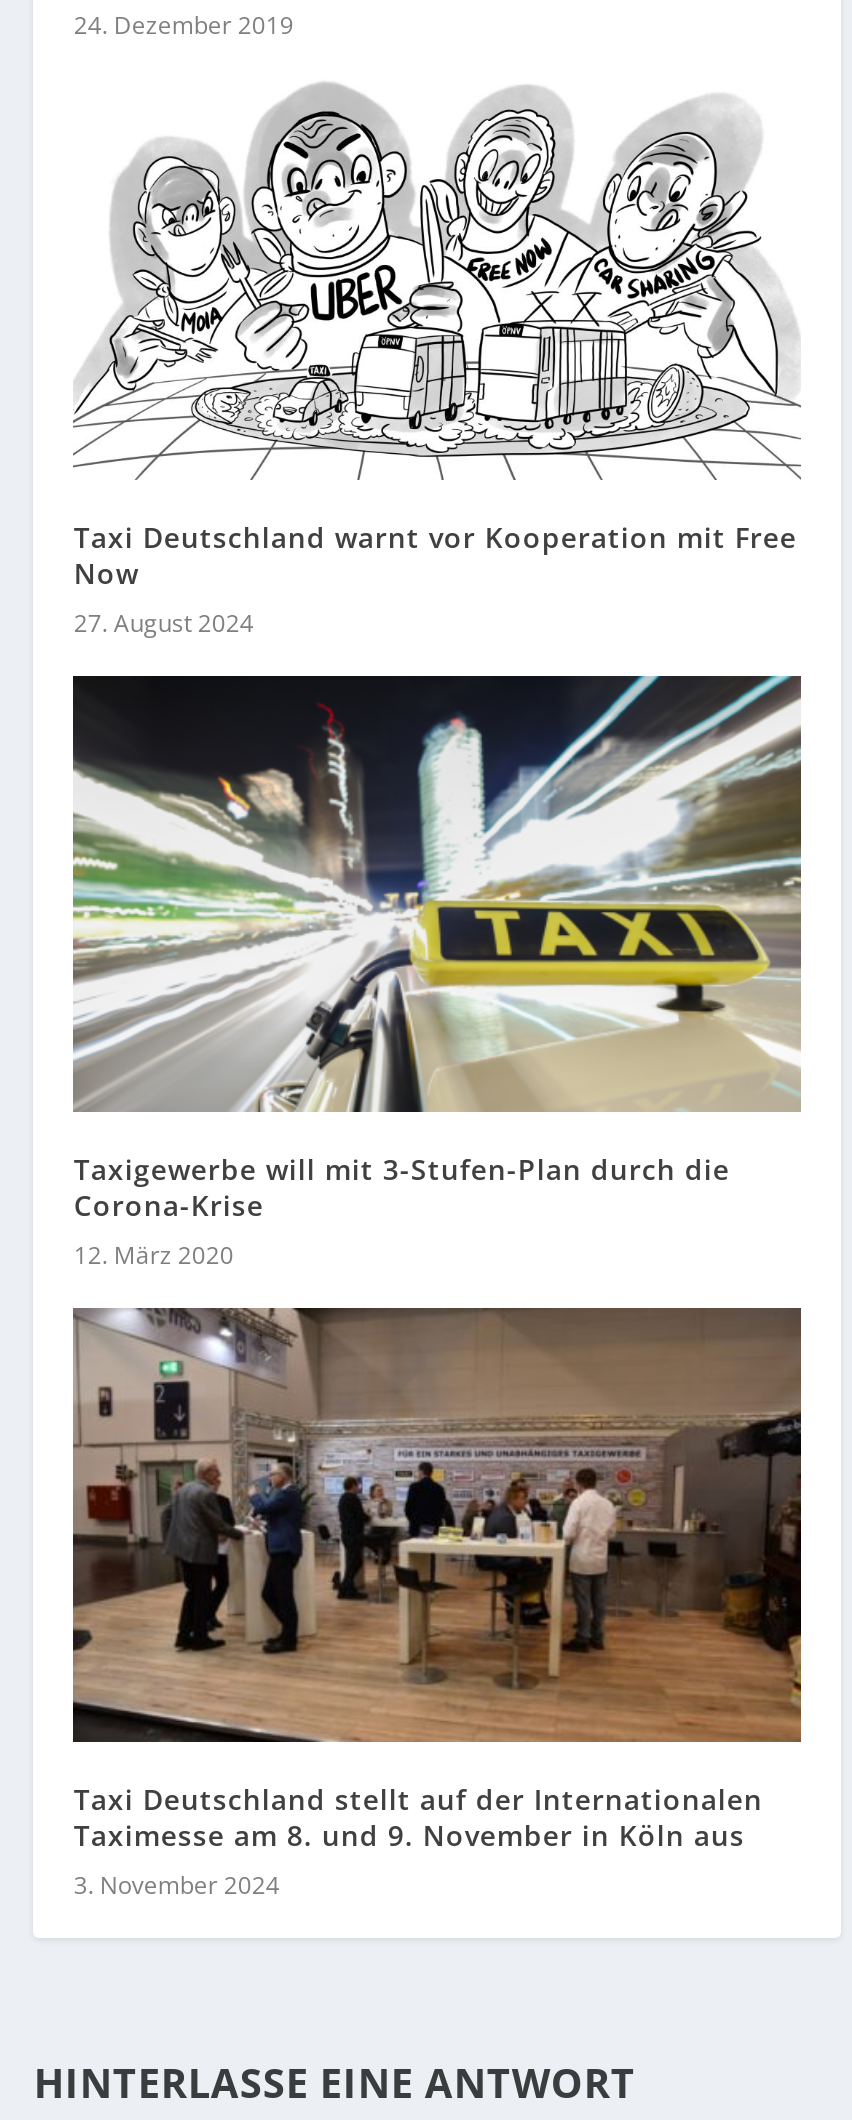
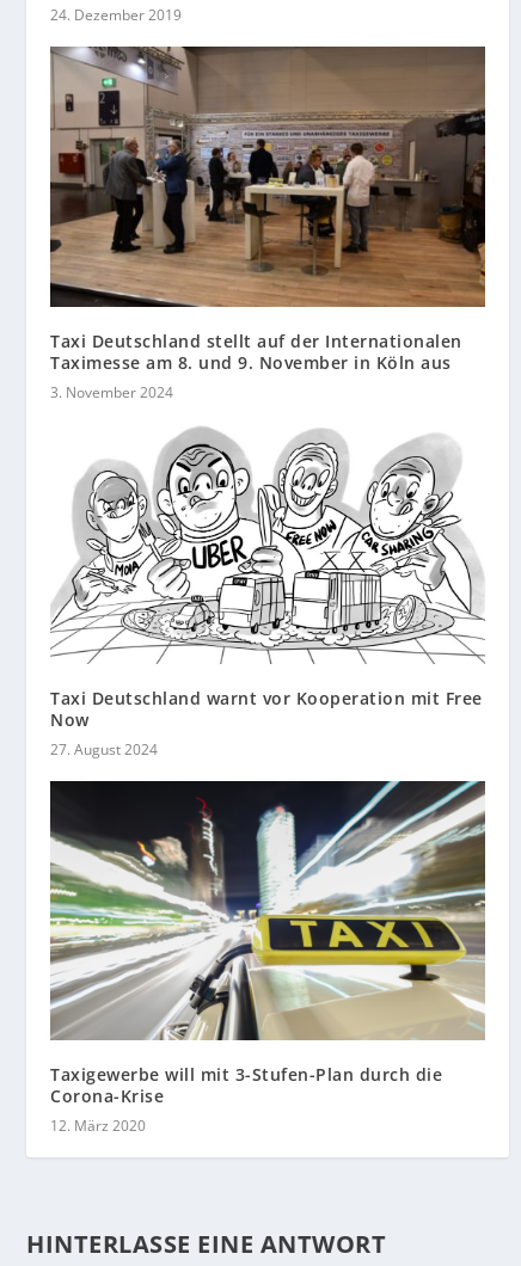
moved [69,517,805,1271] -> [48,686,488,1136]: [image] | Taxi Deutschland warnt vor Kooperation mit Free | Now | 27. August 2024 | Taxigewerbe will mit 3-Stufen-Plan durch die | Corona-Krise | 12. März 2020
moved [71,1306,803,1903] -> [49,45,486,402]: [image] | Taxi Deutschland stellt auf der Internationalen | Taximesse am 8. und 9. November in Köln aus | 3. November 2024

